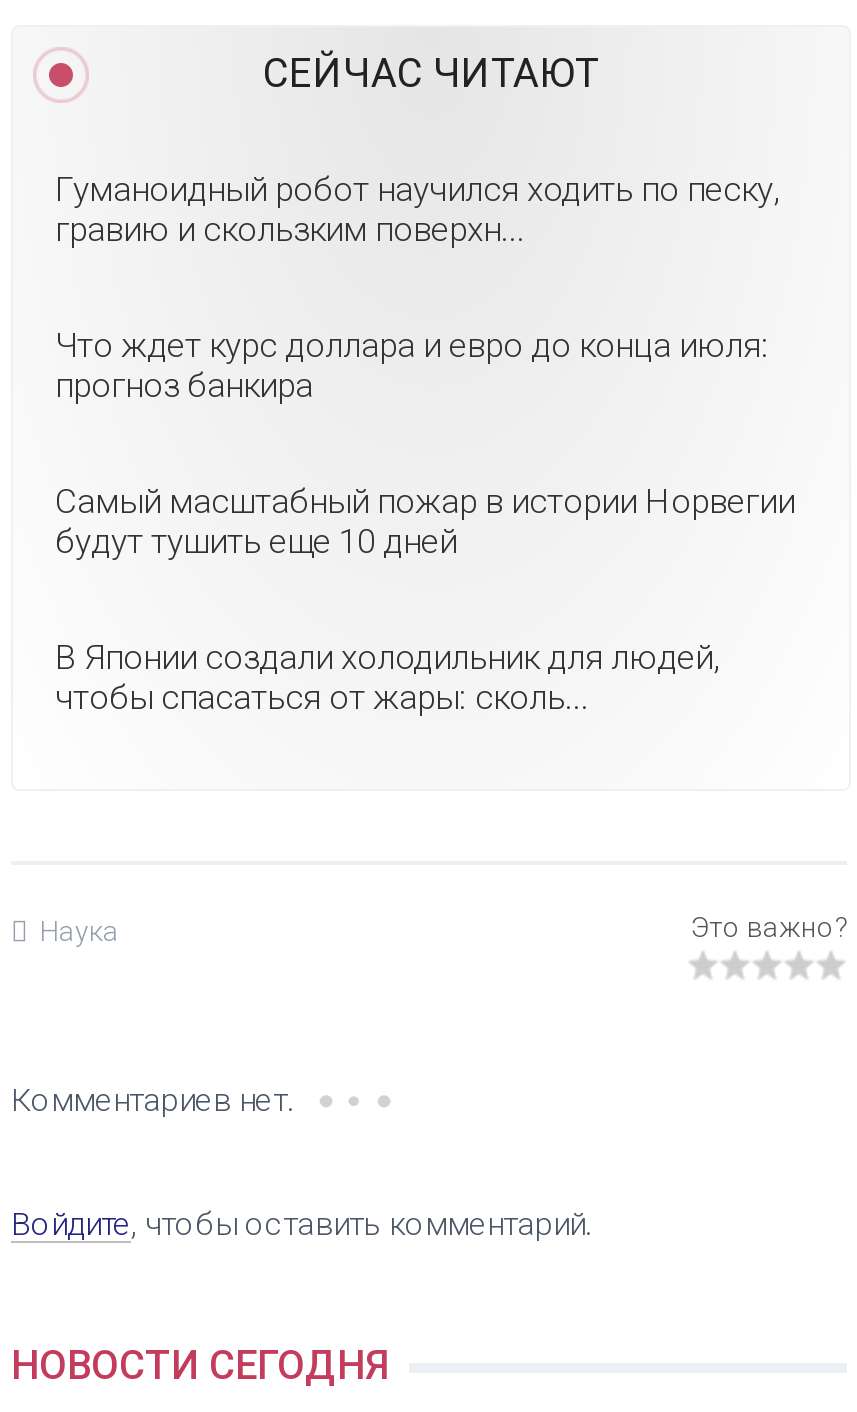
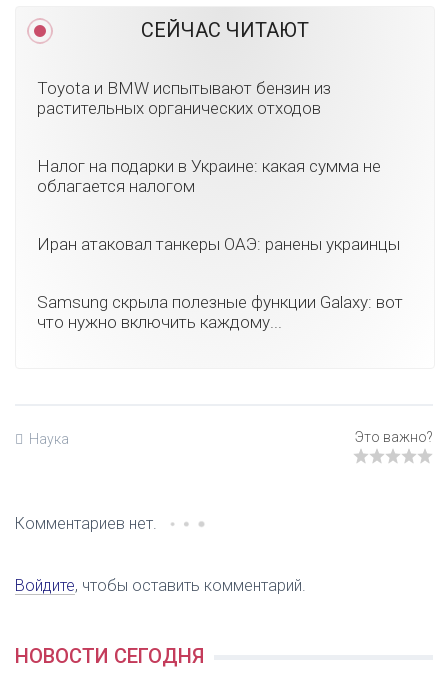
[55,169,779,249] Гуманоидный робот научился ходить по песку, | гравию и скользким поверхн... -> [37,78,331,118] Toyota и BMW испытывают бензин из | растительных органических отходов
[55,325,769,405] Что ждет курс доллара и евро до конца июля: | прогноз банкира -> [37,156,381,196] Налог на подарки в Украине: какая сумма не | облагается налогом
[55,481,795,561] Самый масштабный пожар в истории Норвегии | будут тушить еще 10 дней -> [37,234,400,254] Иран атаковал танкеры ОАЭ: ранены украинцы
[55,637,719,717] В Японии создали холодильник для людей, | чтобы спасаться от жары: сколь... -> [37,292,403,332] Samsung скрыла полезные функции Galaxy: вот | что нужно включить каждому...

